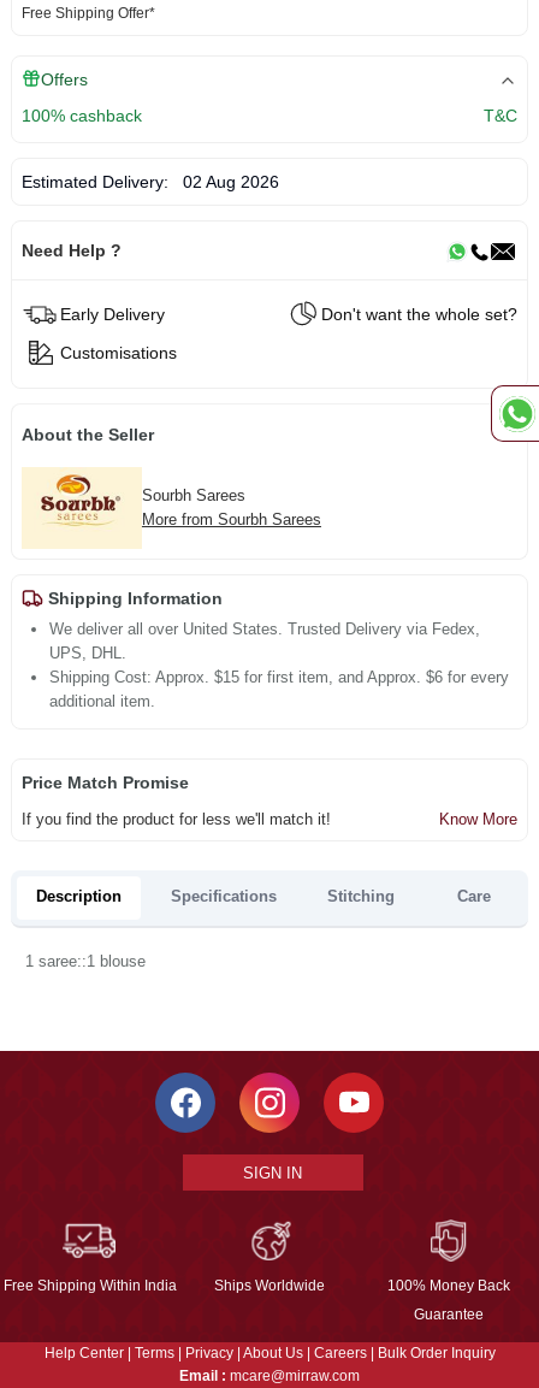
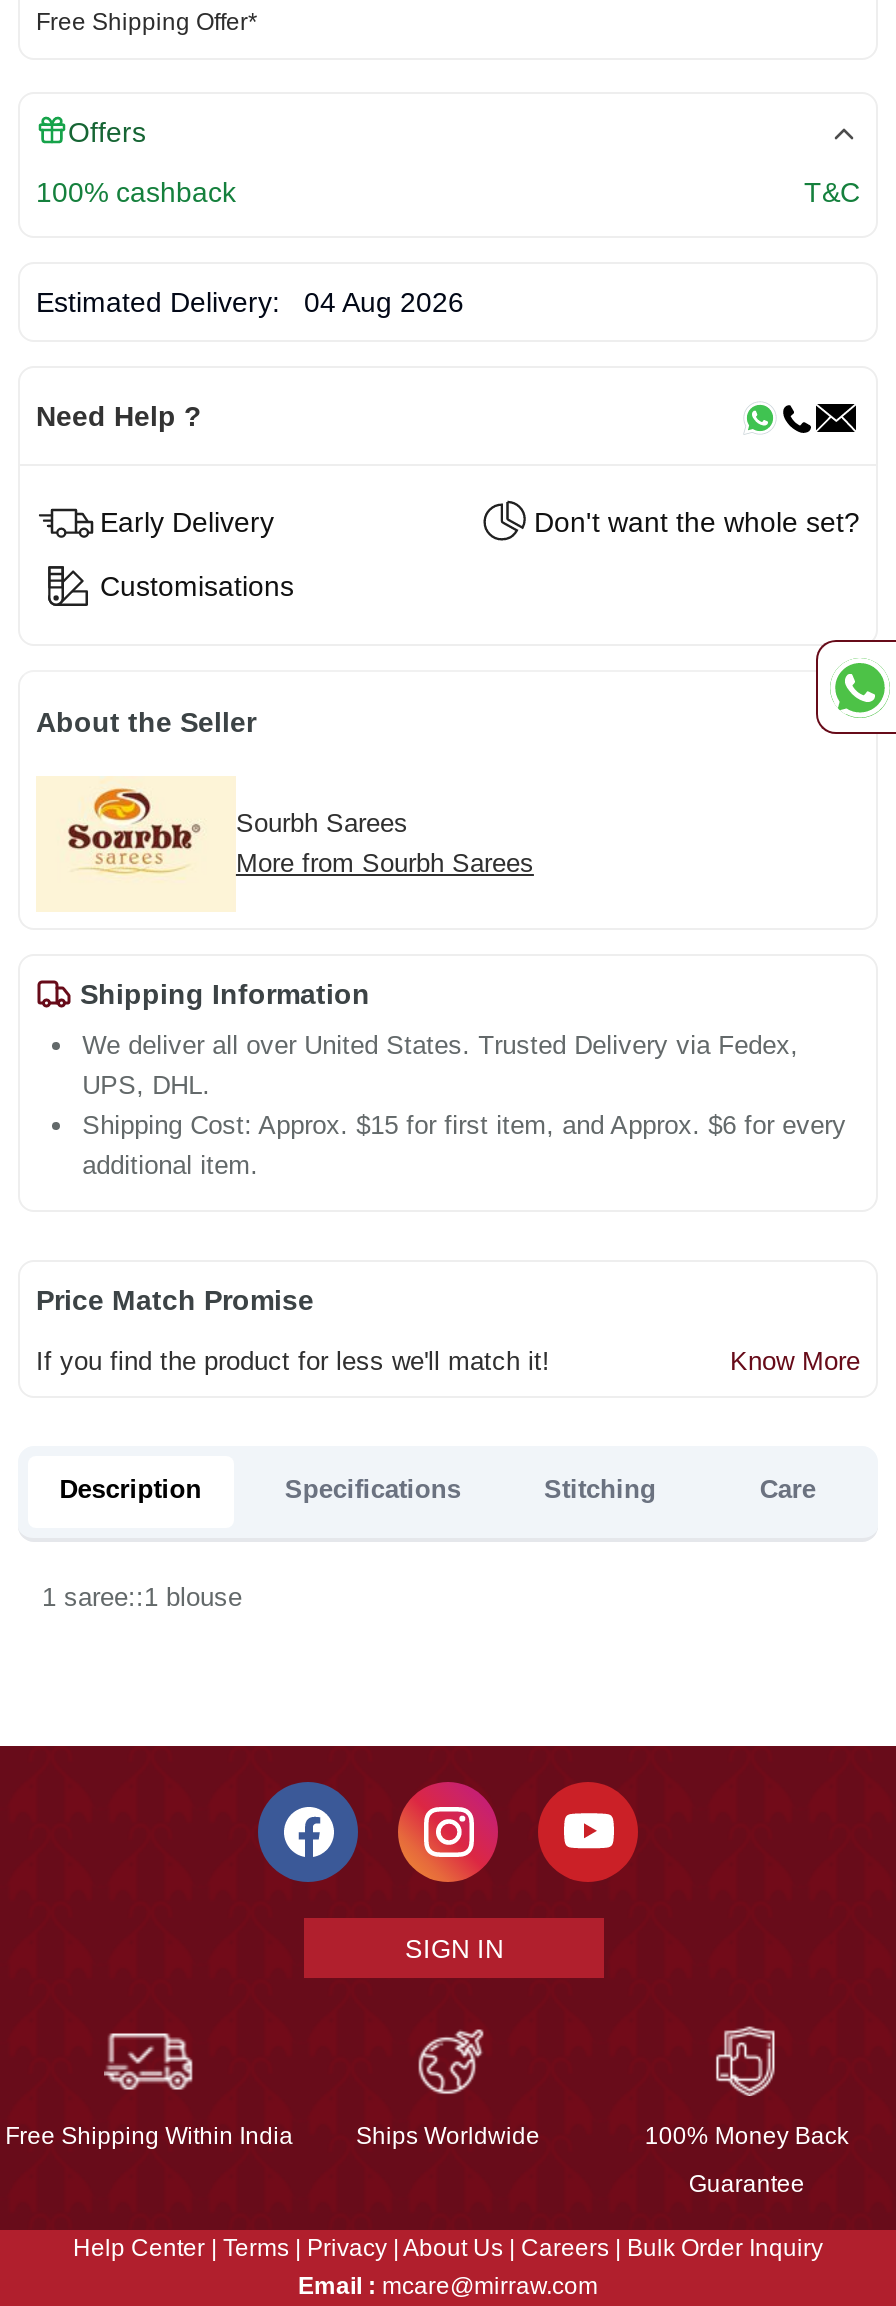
[22,172,279,191] Estimated Delivery: 02 Aug 2026 -> [36,286,464,318] Estimated Delivery: 04 Aug 2026

